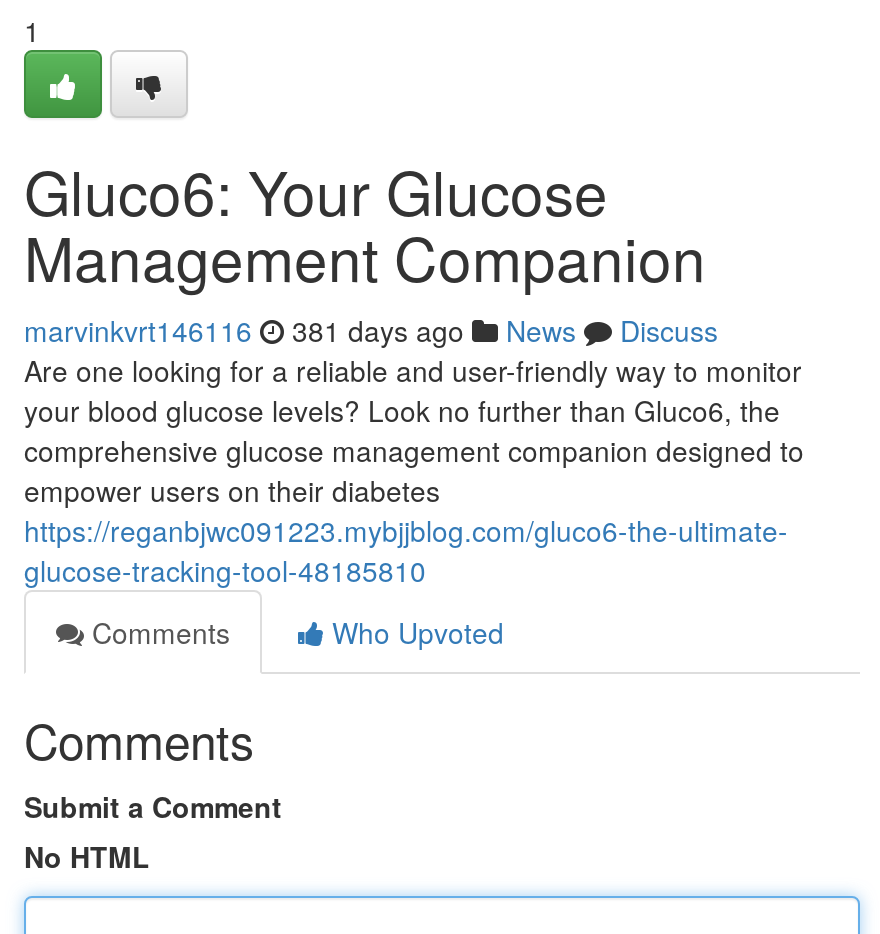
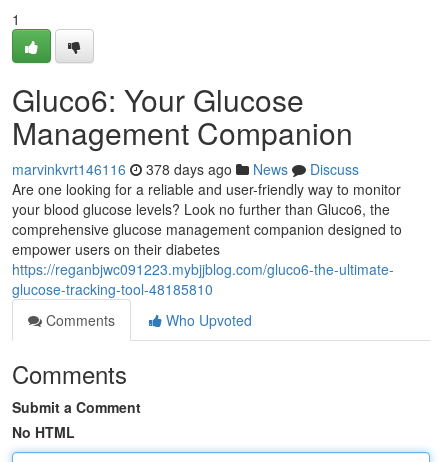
[24,310,718,350] marvinkvrt146116 381 days ago News Discuss -> [12,159,359,179] marvinkvrt146116 378 days ago News Discuss

